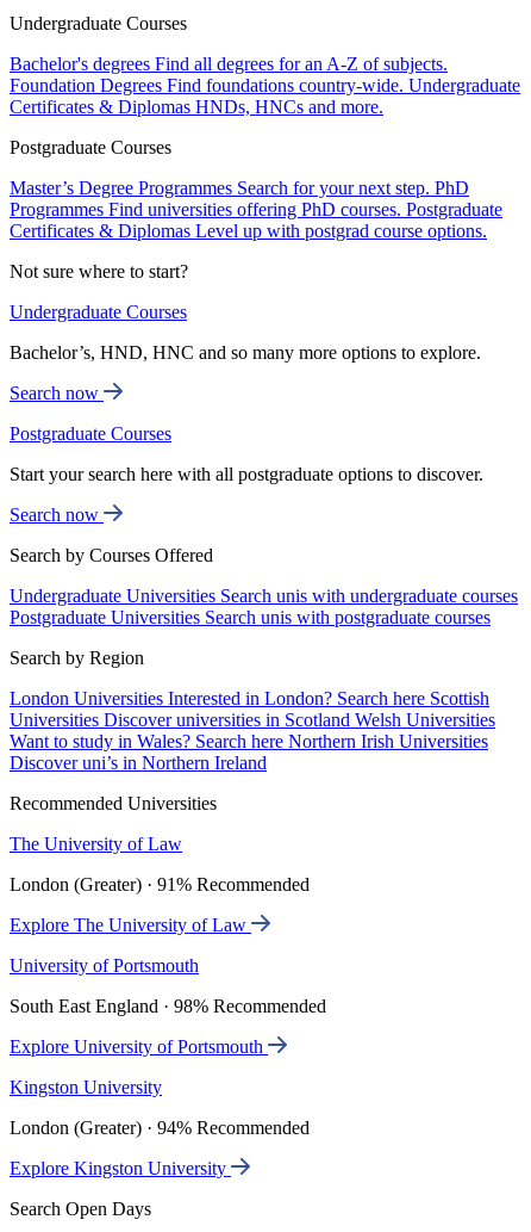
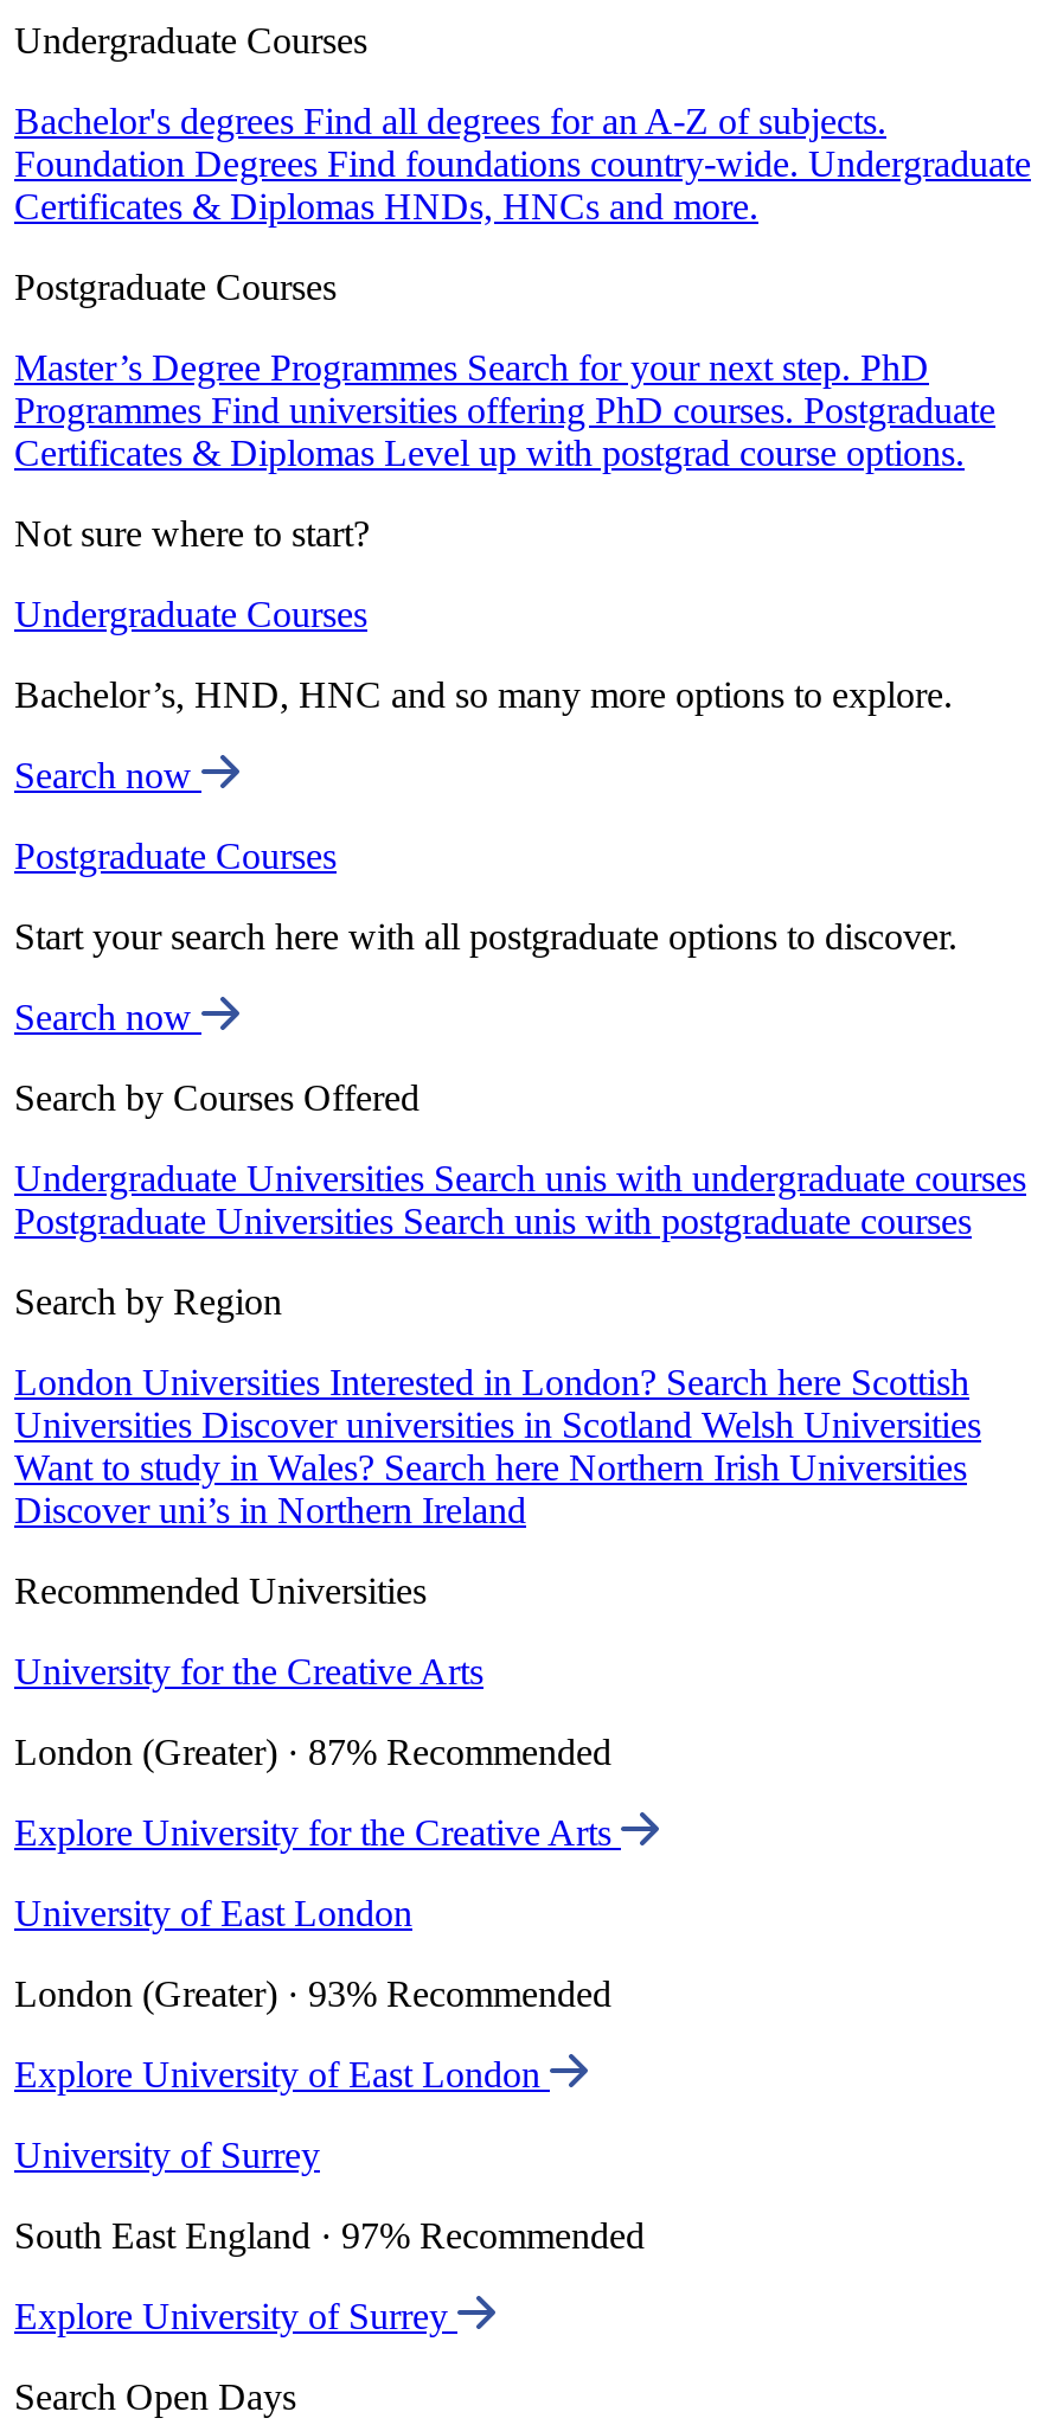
[10,834,182,854] The University of Law -> [14,1651,483,1692] University for the Creative Arts
[10,874,310,895] London (Greater) · 91% Recommended -> [14,1732,611,1772] London (Greater) · 87% Recommended
[10,915,251,935] Explore The University of Law -> [14,1813,621,1853] Explore University for the Creative Arts
[10,955,199,976] University of Portsmouth -> [14,1893,412,1933] University of East London
[10,996,326,1016] South East England · 98% Recommended -> [14,1974,611,2014] London (Greater) · 93% Recommended
[10,1037,268,1057] Explore University of Portsmouth -> [14,2054,550,2095] Explore University of East London
[10,1077,162,1097] Kingston University -> [14,2135,320,2175] University of Surrey
[10,1118,310,1138] London (Greater) · 94% Recommended -> [14,2216,645,2256] South East England · 97% Recommended
[10,1158,231,1178] Explore Kingston University -> [14,2296,457,2336] Explore University of Surrey

